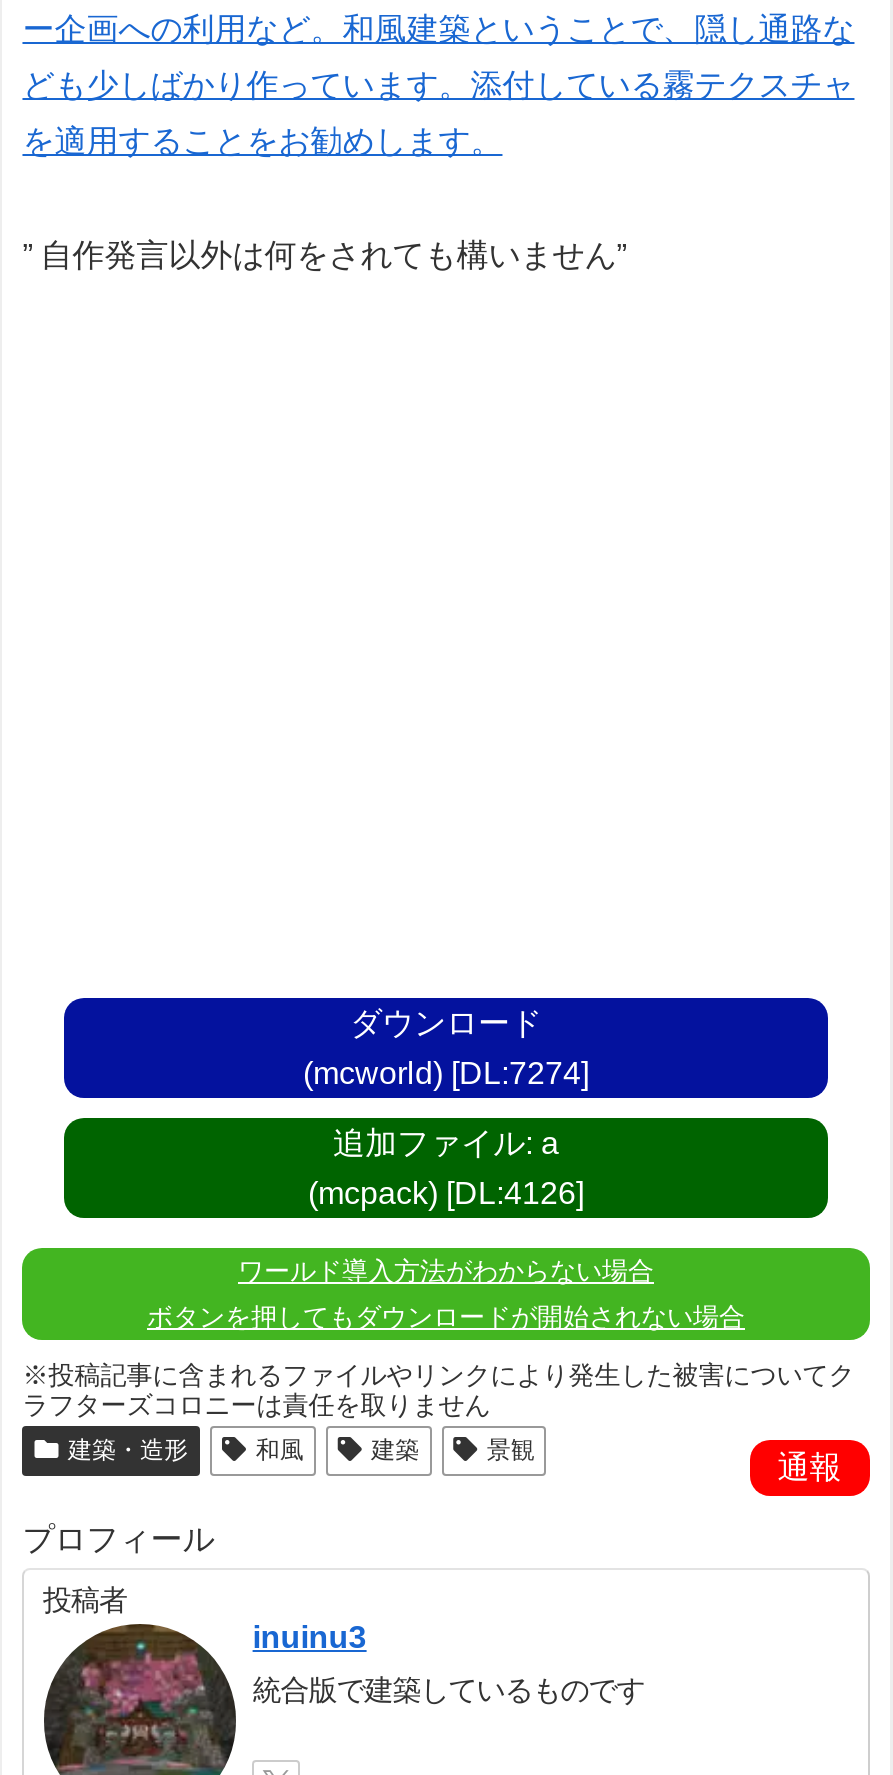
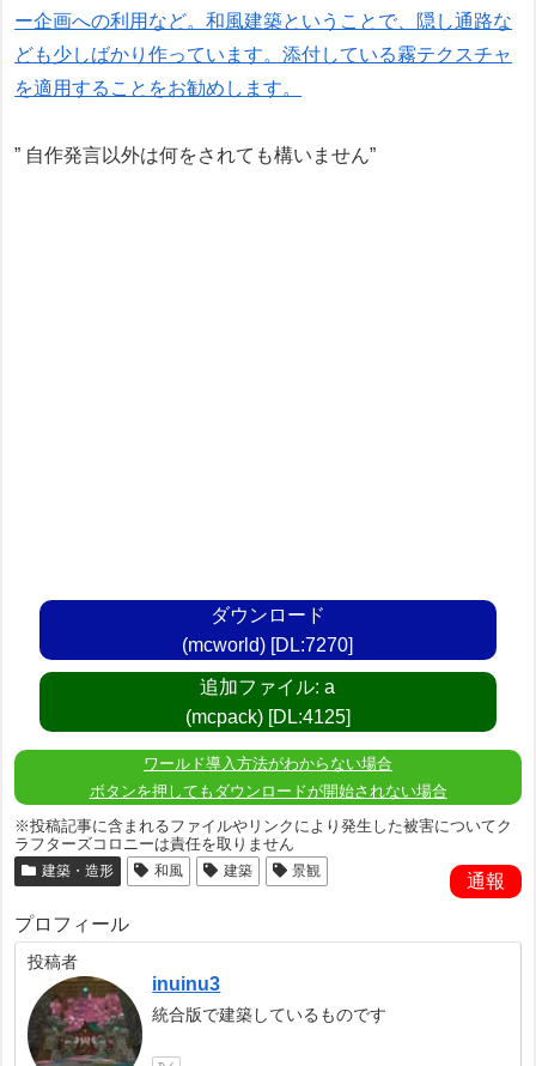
[303,1055,589,1089] (mcworld) [DL:7274] -> [182,635,354,655] (mcworld) [DL:7270]
[308,1175,584,1209] (mcpack) [DL:4126] -> [185,707,351,727] (mcpack) [DL:4125]

